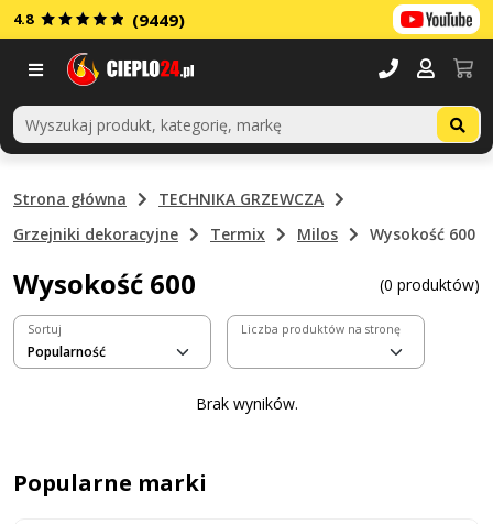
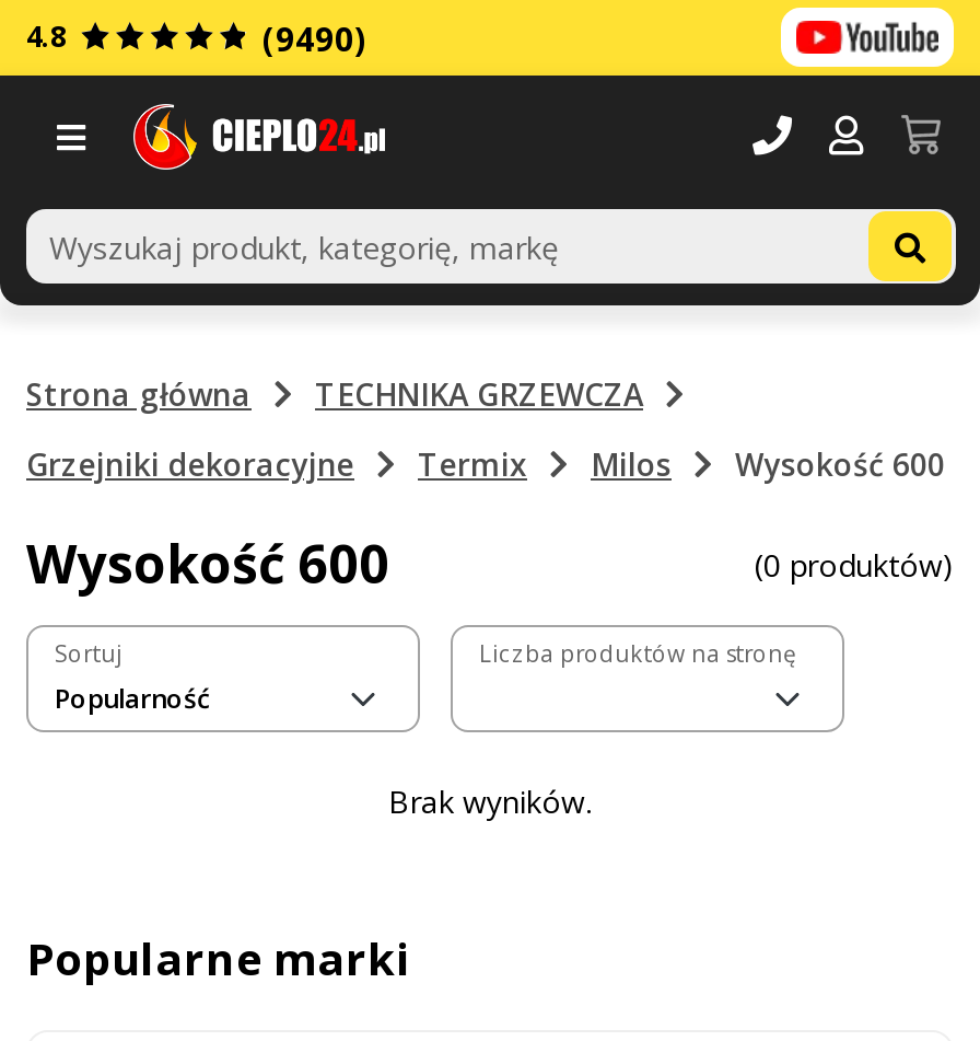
[132,8,185,30] (9449) -> [262,15,367,59] (9490)

